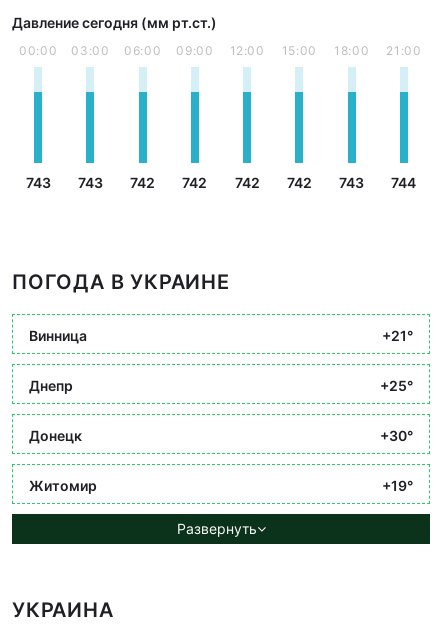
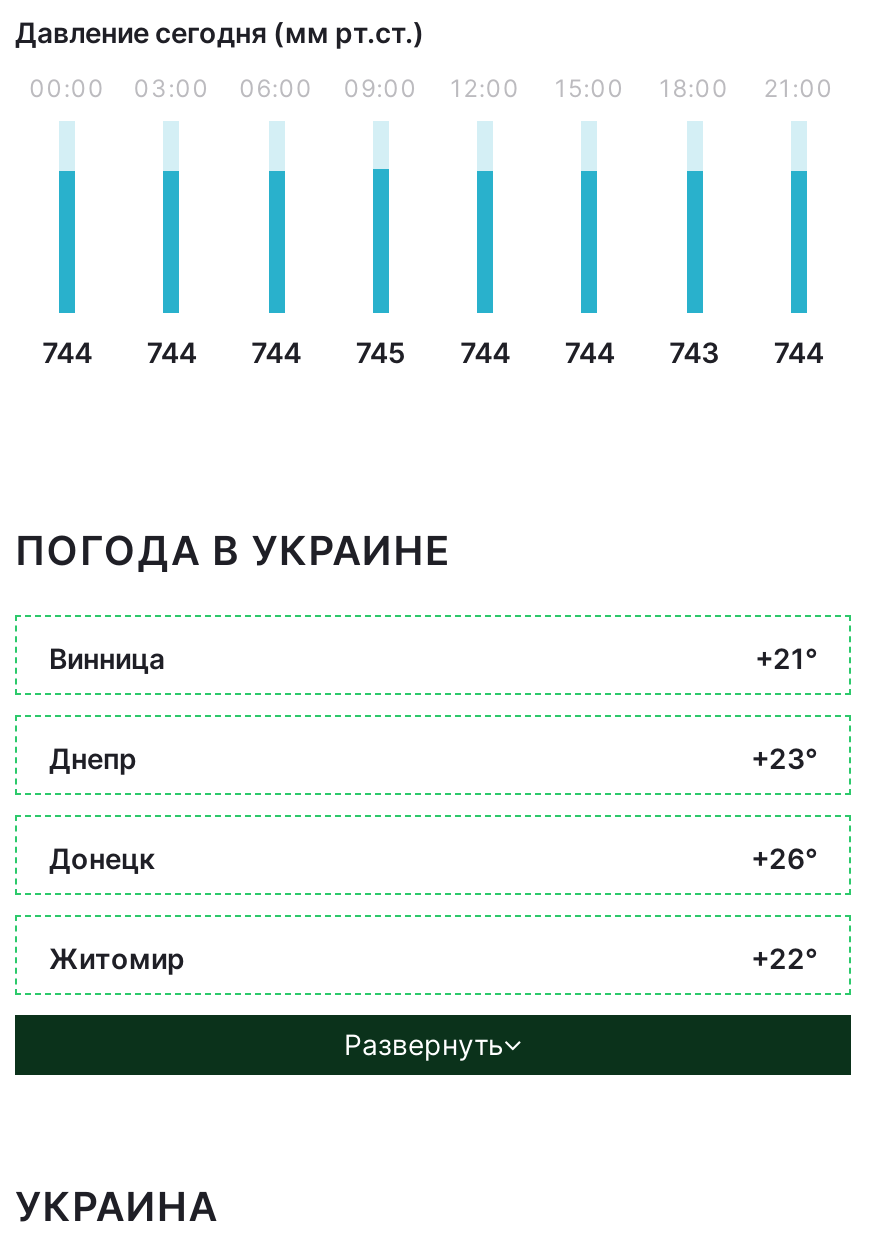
[26,174,51,191] 743 -> [42,335,92,369] 744
[78,174,103,191] 743 -> [147,335,197,369] 744
[130,174,155,191] 742 -> [251,335,301,369] 744
[182,174,207,191] 742 -> [356,335,406,369] 745
[235,174,260,191] 742 -> [460,335,510,369] 744
[287,174,312,191] 742 -> [565,335,615,369] 744
[380,376,413,393] +25° -> [751,740,817,774] +23°
[380,426,413,443] +30° -> [751,840,817,874] +26°
[382,476,413,493] +19° -> [751,940,817,974] +22°

